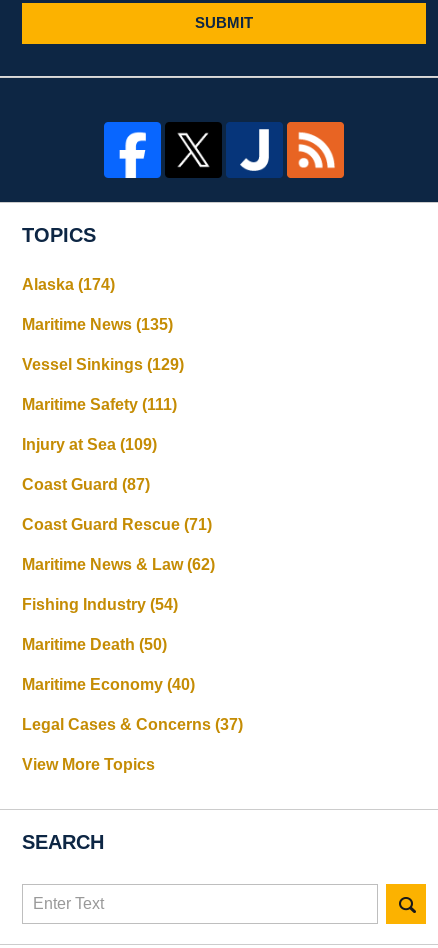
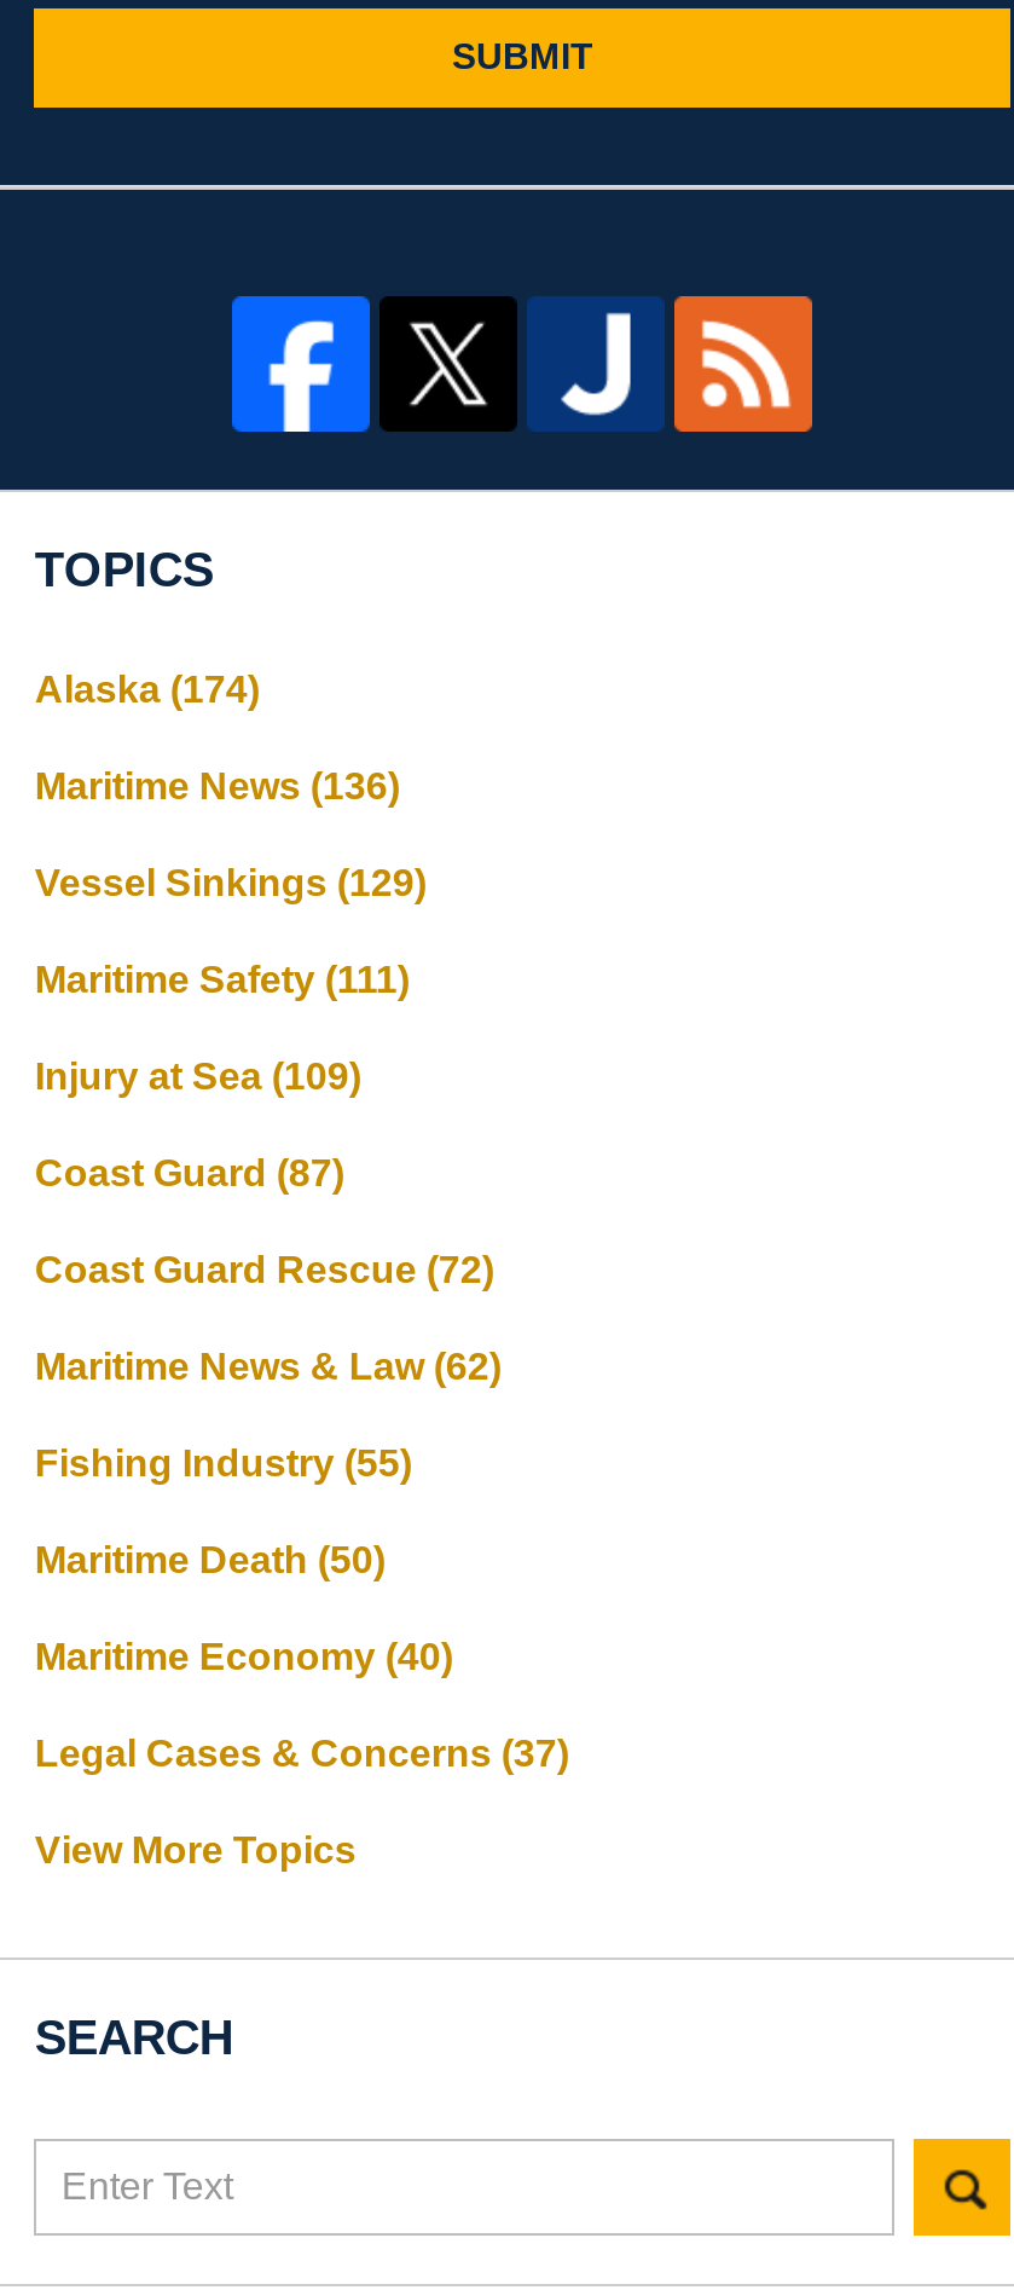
[22,316,173,333] Maritime News (135) -> [35,766,400,807] Maritime News (136)
[22,516,212,533] Coast Guard Rescue (71) -> [35,1250,494,1291] Coast Guard Rescue (72)
[22,596,178,613] Fishing Industry (54) -> [35,1443,412,1485] Fishing Industry (55)

